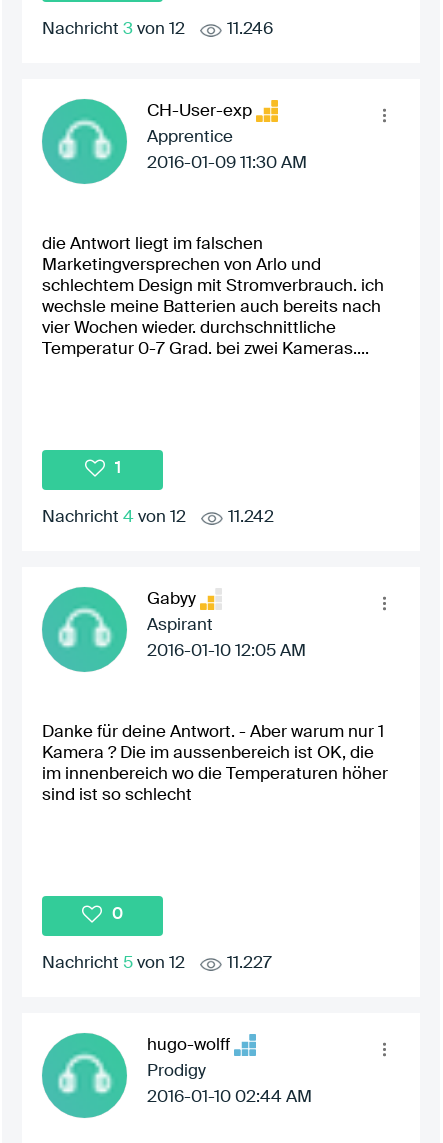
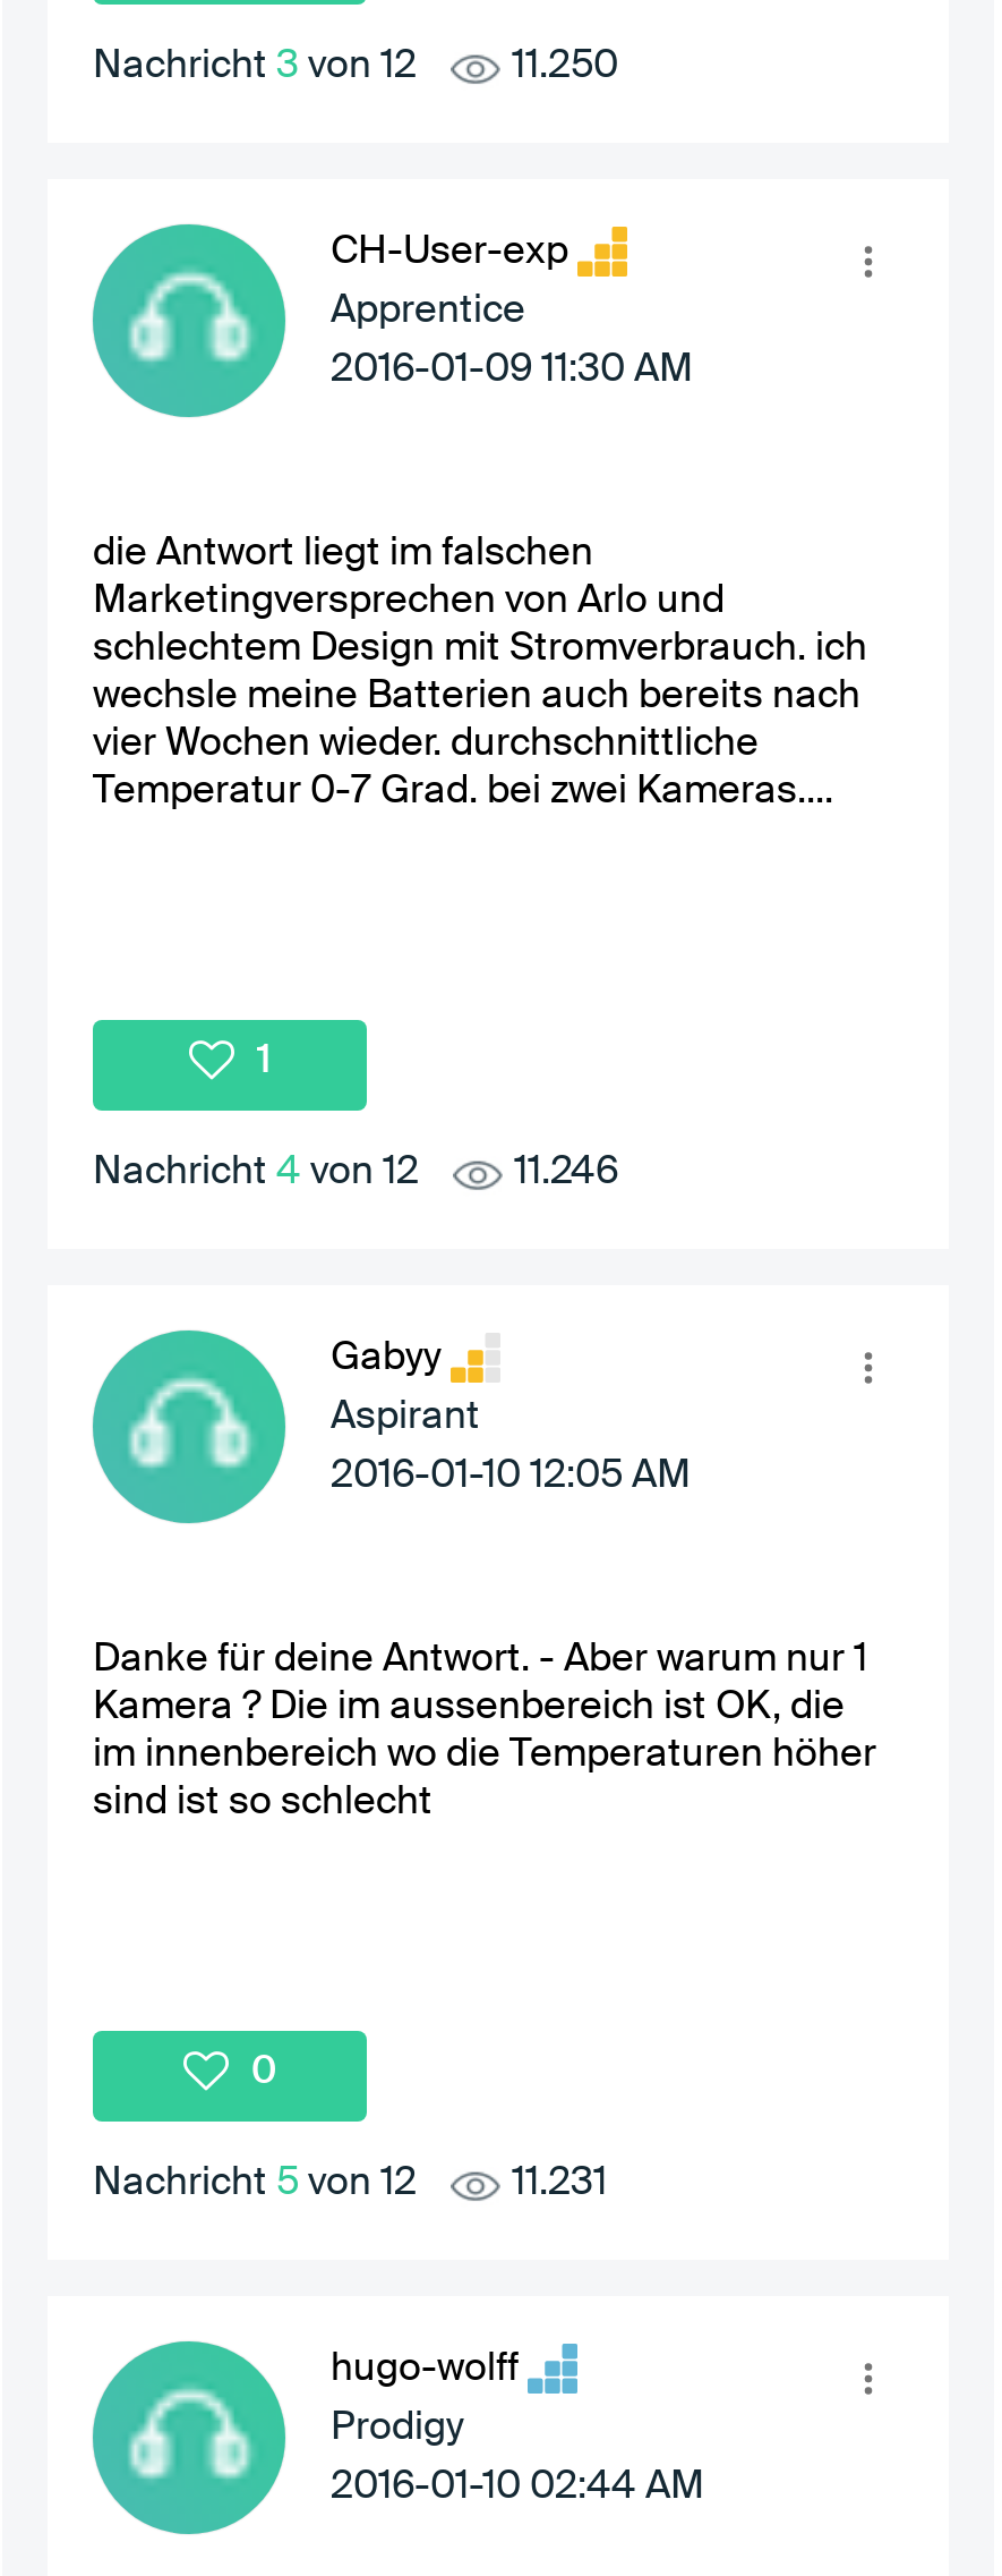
[227,21,273,38] 11.246 -> [512,47,618,85] 11.250
[228,509,274,526] 11.242 -> [514,1153,618,1191] 11.246
[227,955,272,972] 11.227 -> [512,2164,607,2202] 11.231

